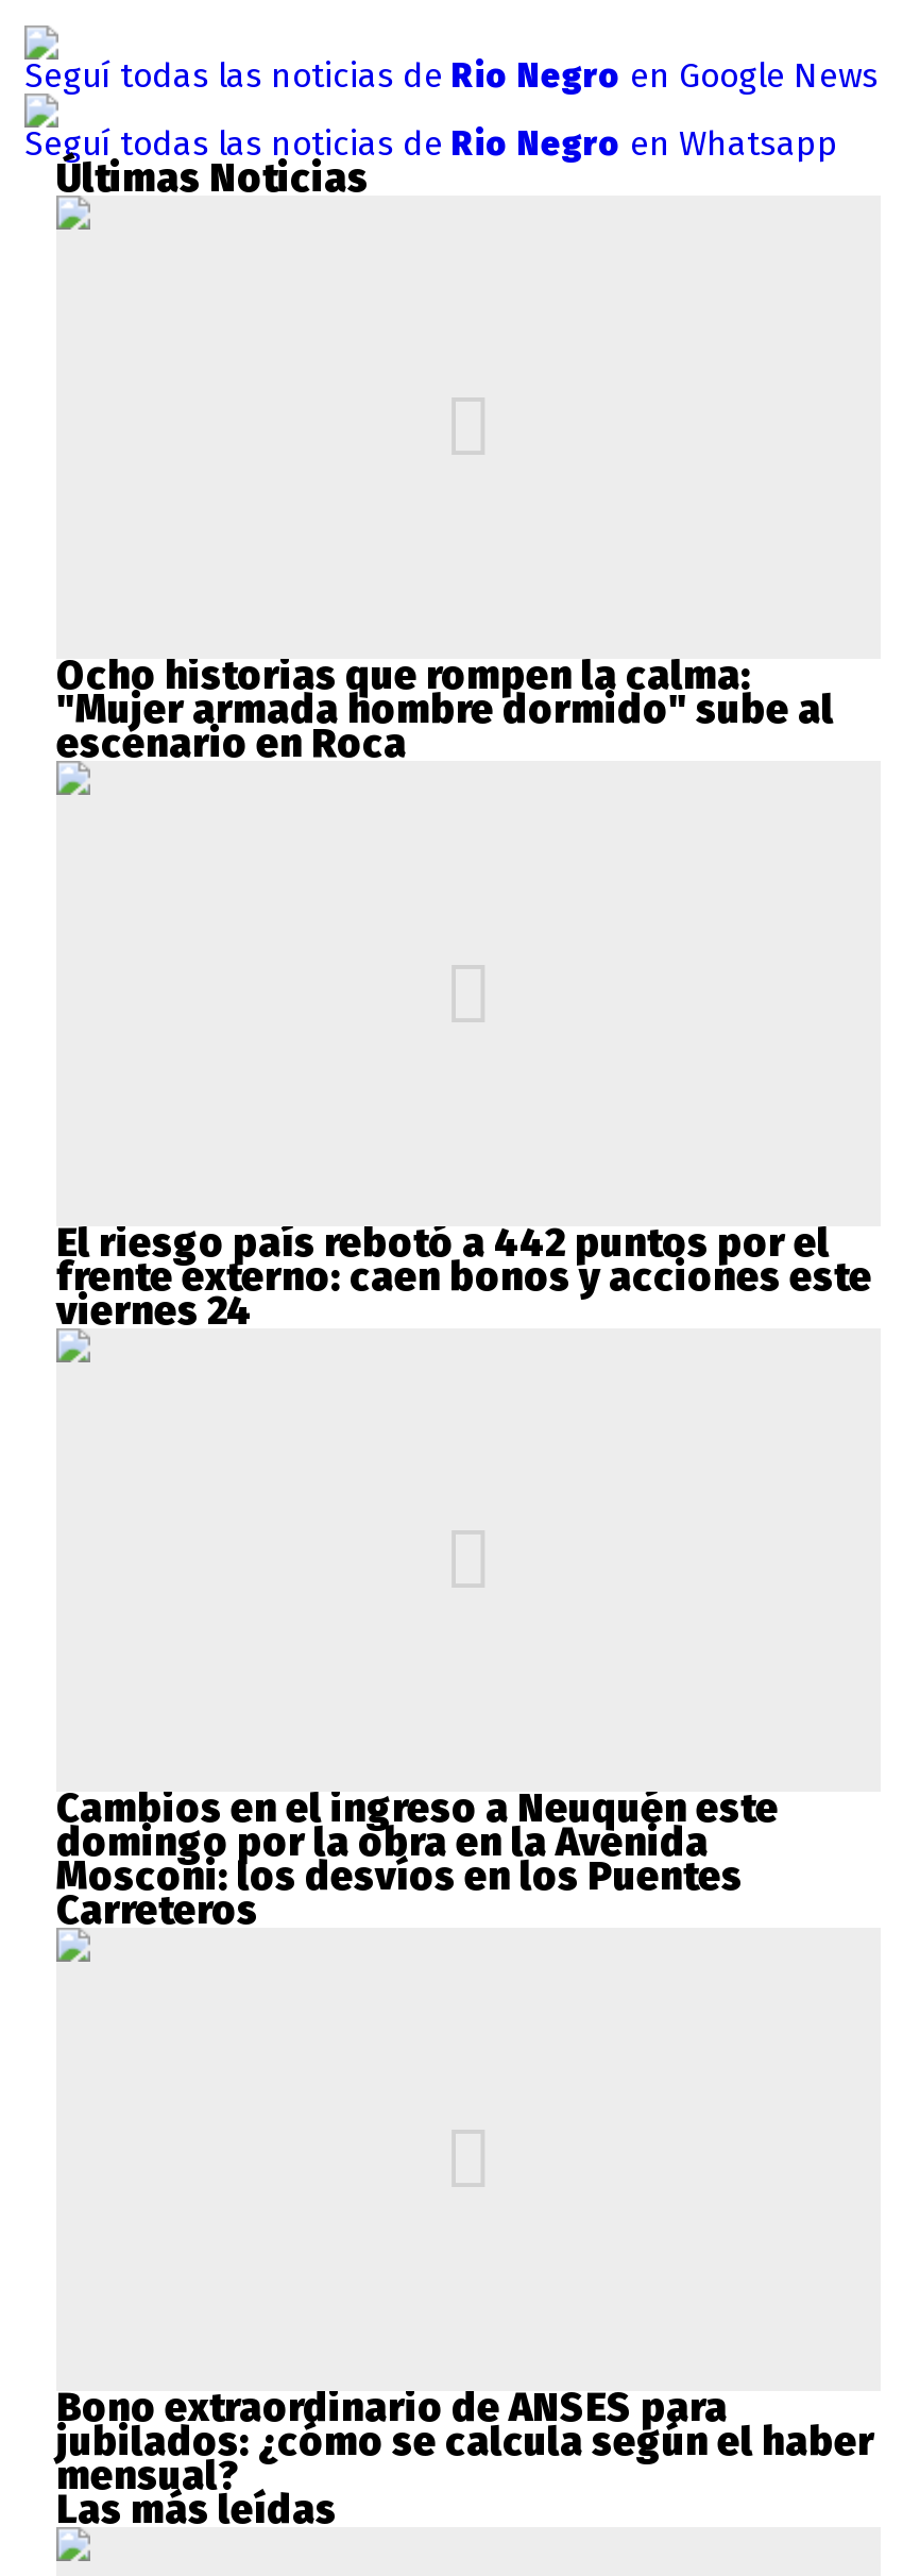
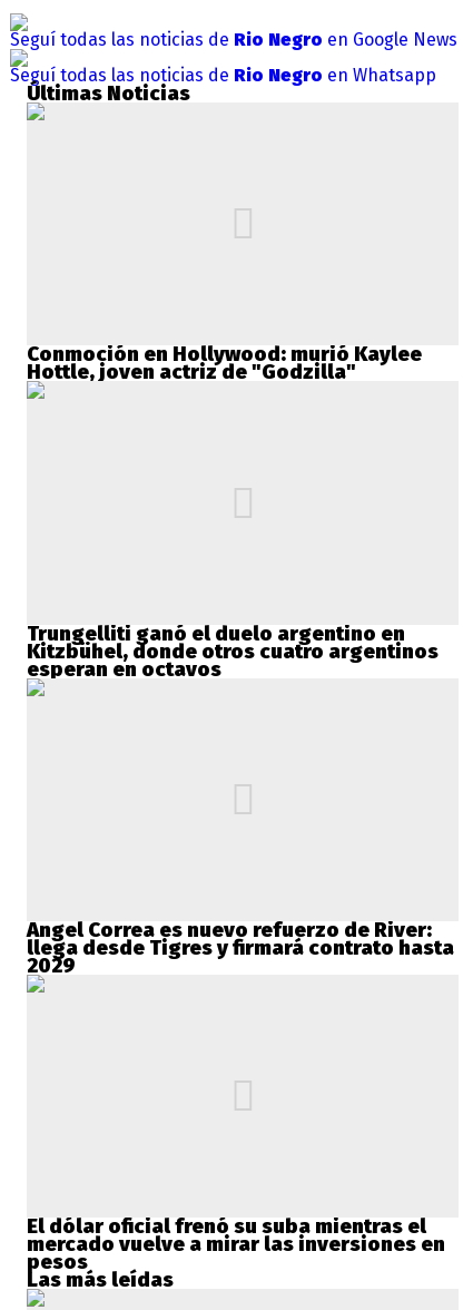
[56,653,834,768] Ocho historias que rompen la calma: | "Mujer armada hombre dormido" sube al | escenario en Roca -> [27,342,422,385] Conmoción en Hollywood: murió Kaylee | Hottle, joven actriz de "Godzilla"
[56,1219,872,1334] El riesgo país rebotó a 442 puntos por el | frente externo: caen bonos y acciones este | viernes 24 -> [27,621,438,681] Trungelliti ganó el duelo argentino en | Kitzbühel, donde otros cuatro argentinos | esperan en octavos
[56,1785,779,1934] Cambios en el ingreso a Neuquén este | domingo por la obra en la Avenida | Mosconi: los desvíos en los Puentes | Carreteros -> [27,918,454,978] Ángel Correa es nuevo refuerzo de River: | llega desde Tigres y firmará contrato hasta | 2029
[56,2385,874,2500] Bono extraordinario de ANSES para | jubilados: ¿cómo se calcula según el haber | mensual? -> [27,1214,445,1274] El dólar oficial frenó su suba mientras el | mercado vuelve a mirar las inversiones en | pesos

